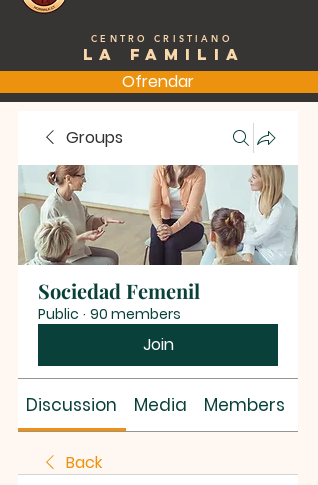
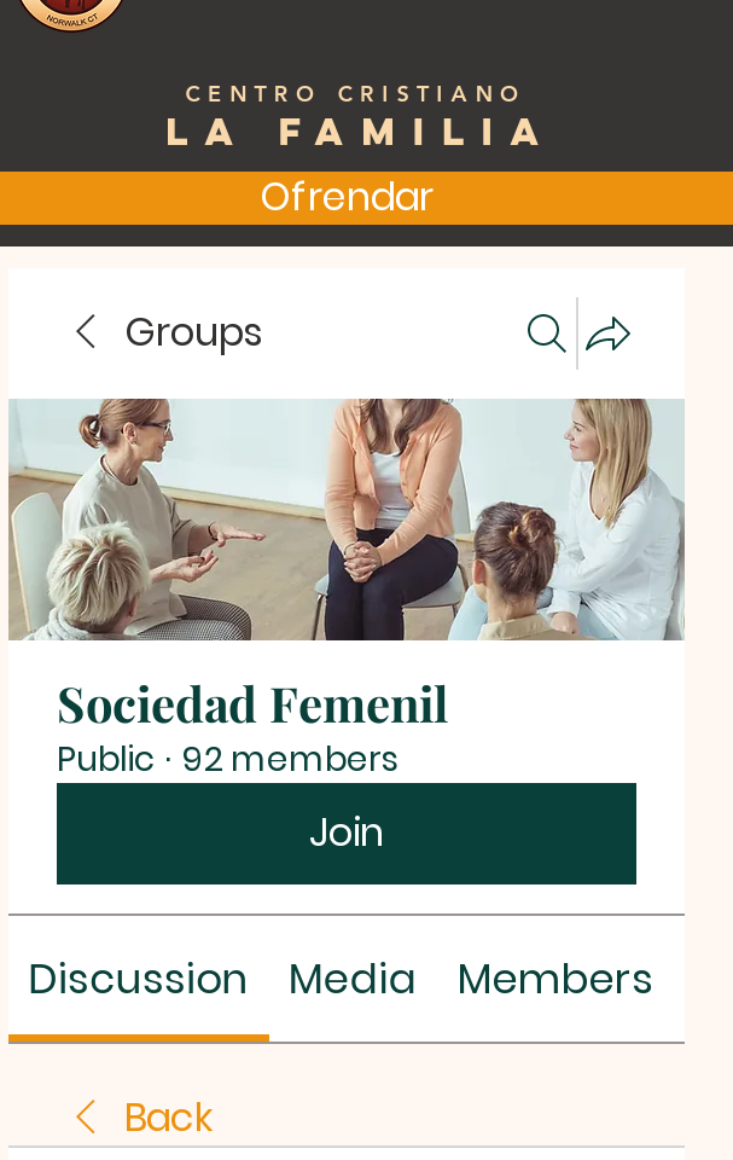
[38,304,181,324] Public · 90 members -> [57,735,400,783] Public · 92 members

